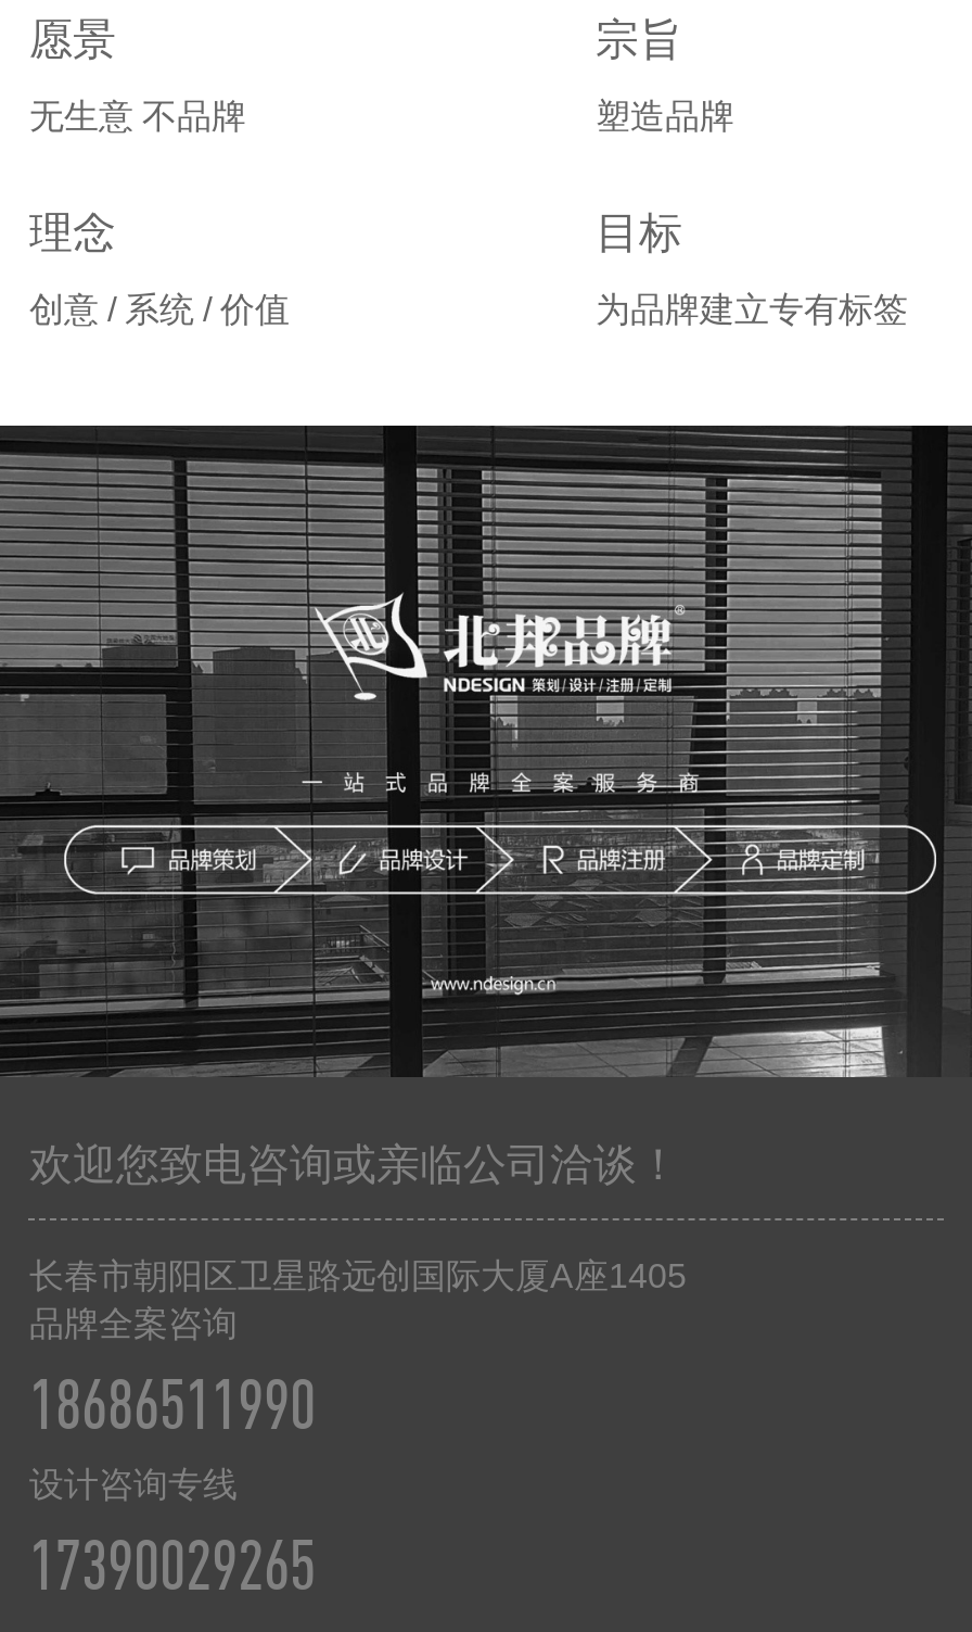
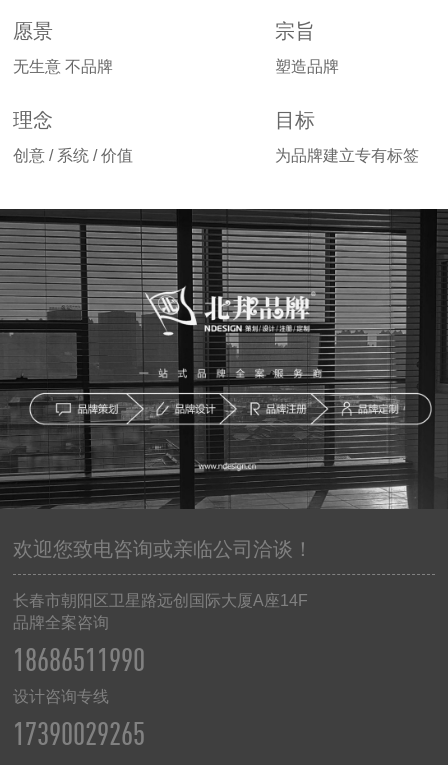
[29,1257,686,1294] 长春市朝阳区卫星路远创国际大厦A座1405 -> [13,592,308,609] 长春市朝阳区卫星路远创国际大厦A座14F

